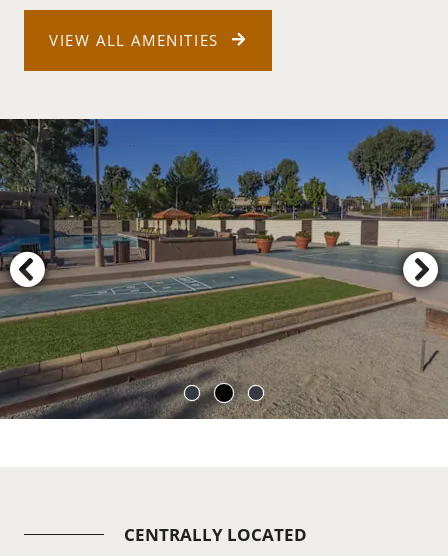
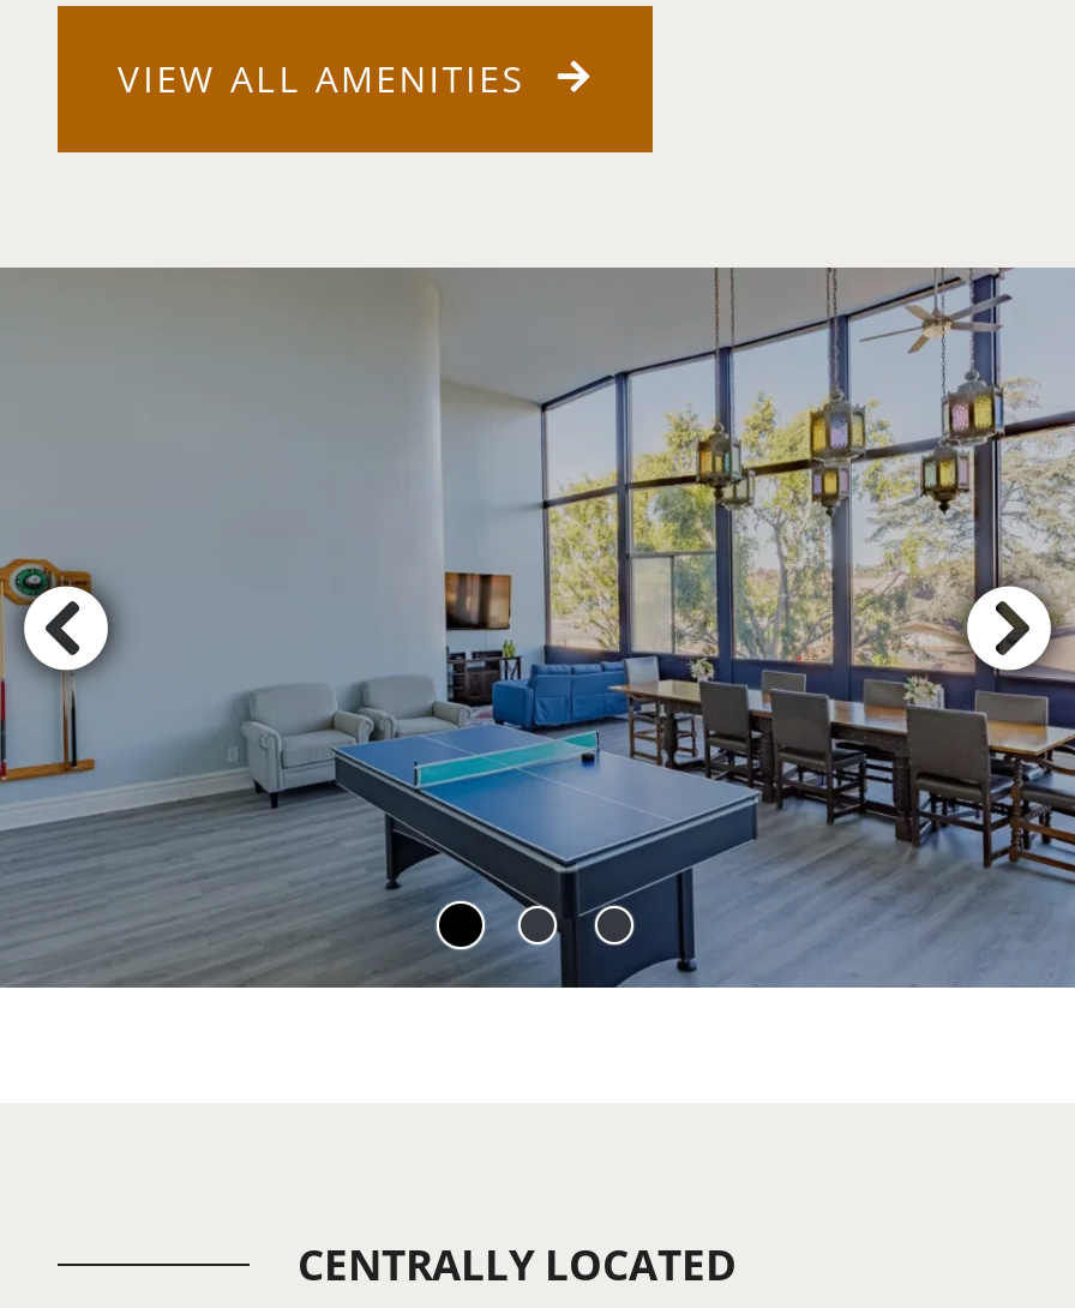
[3,119,445,420] [image] -> [7,268,1068,990] [image]

